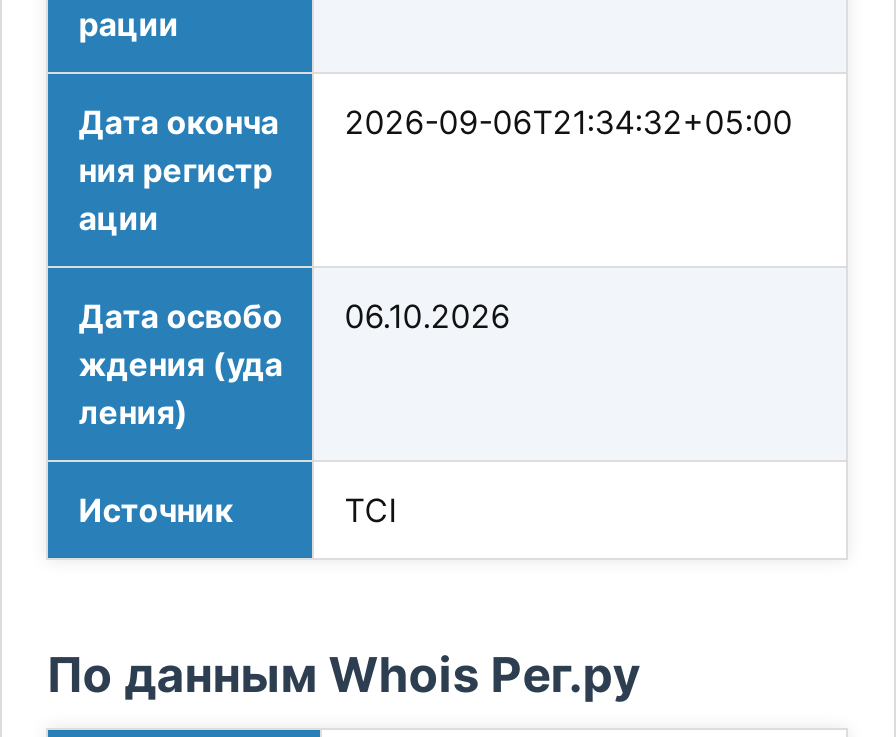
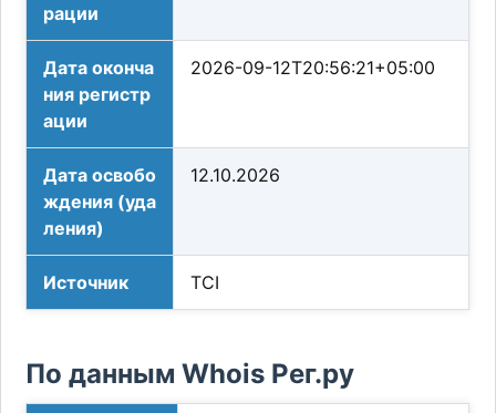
[79,102,793,142] Дата оконча 2026-09-06T21:34:32+05:00 -> [44,57,435,79] Дата оконча 2026-09-12T20:56:21+05:00
[79,296,511,336] Дата освобо 06.10.2026 -> [44,164,280,186] Дата освобо 12.10.2026

